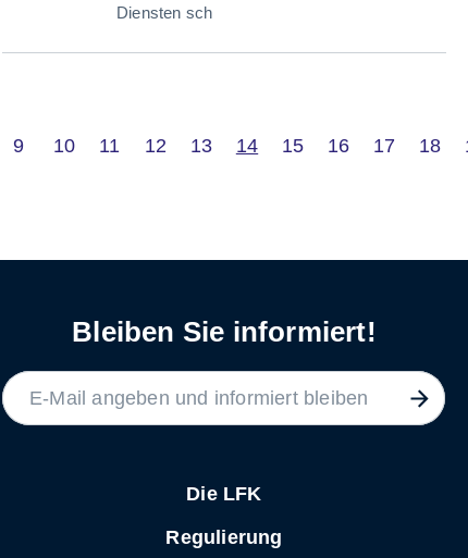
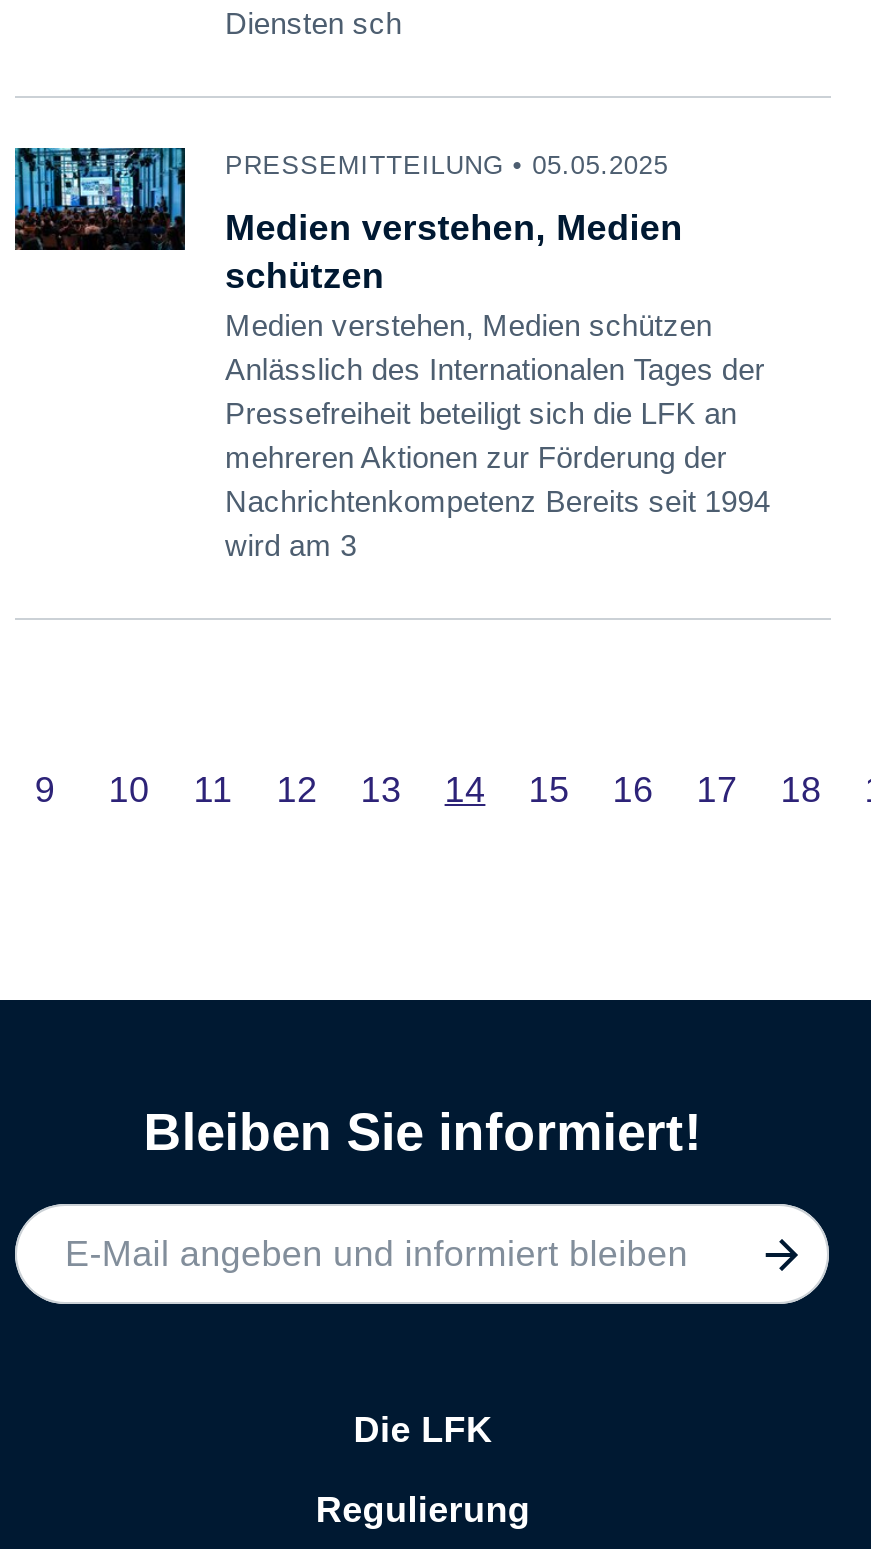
none -> [13,146,770,562] [image] | PRESSEMITTEILUNG • 05.05.2025 | Medien verstehen, Medien | schützen | Medien verstehen, Medien schützen | Anlässlich des Internationalen Tages der | Pressefreiheit beteiligt sich die LFK an | mehreren Aktionen zur Förderung der | Nachrichtenkompetenz Bereits seit 1994 | wird am 3

